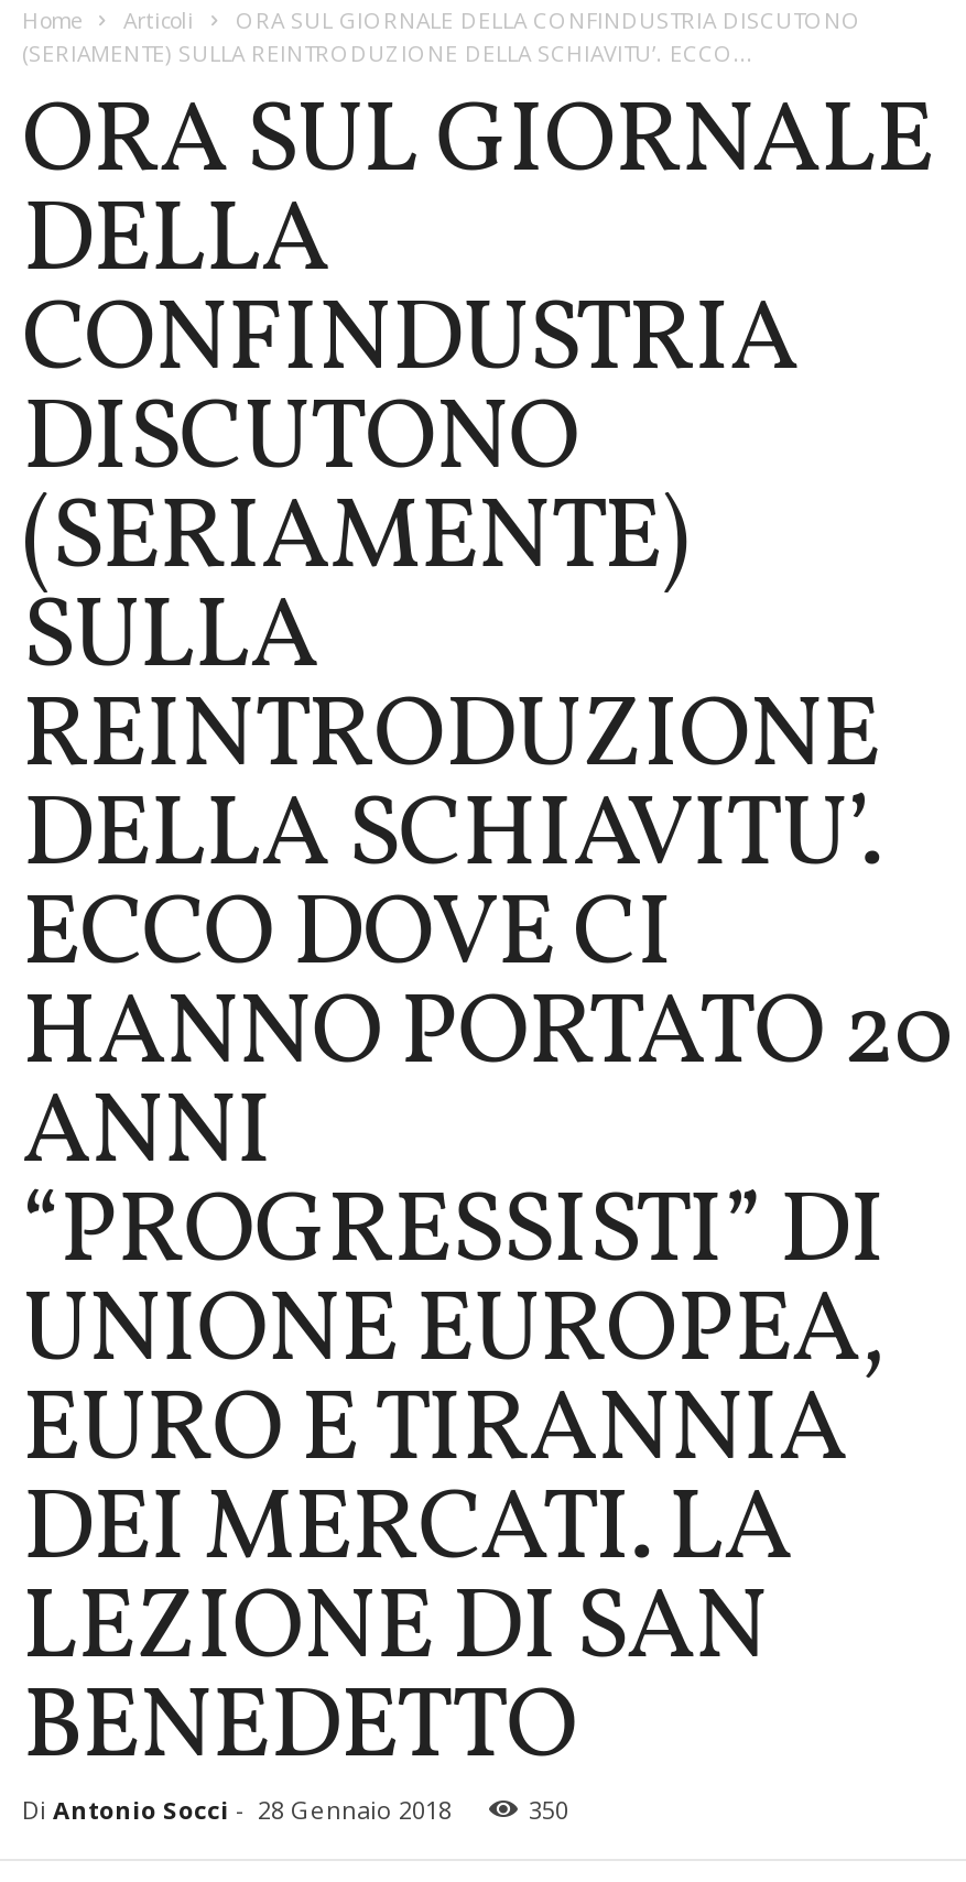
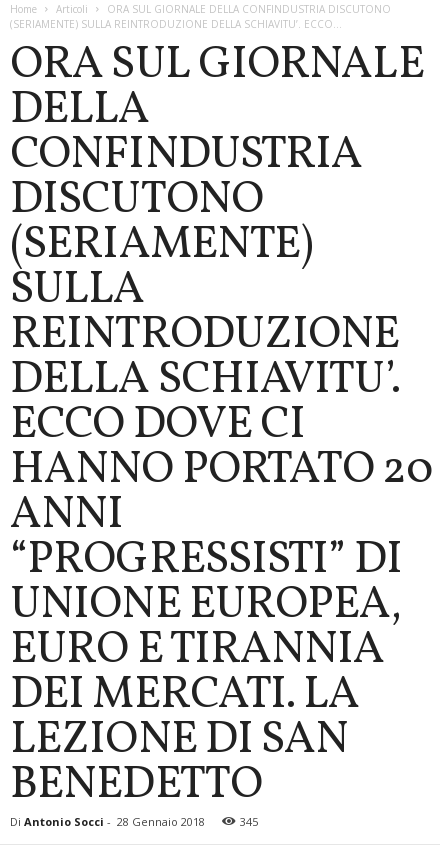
[529,1793,568,1826] 350 -> [240,814,258,829] 345

